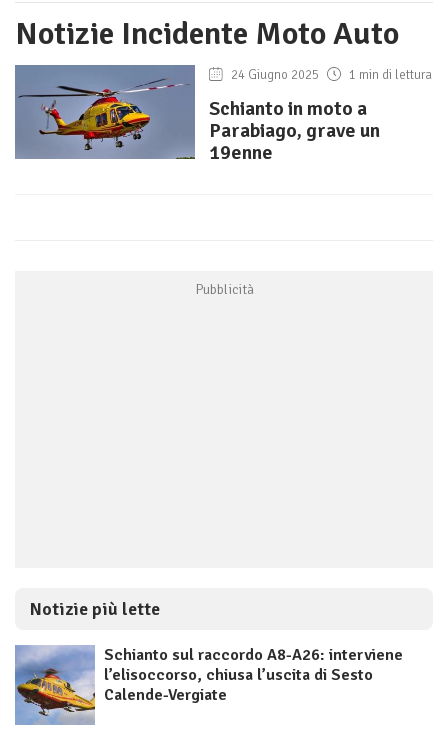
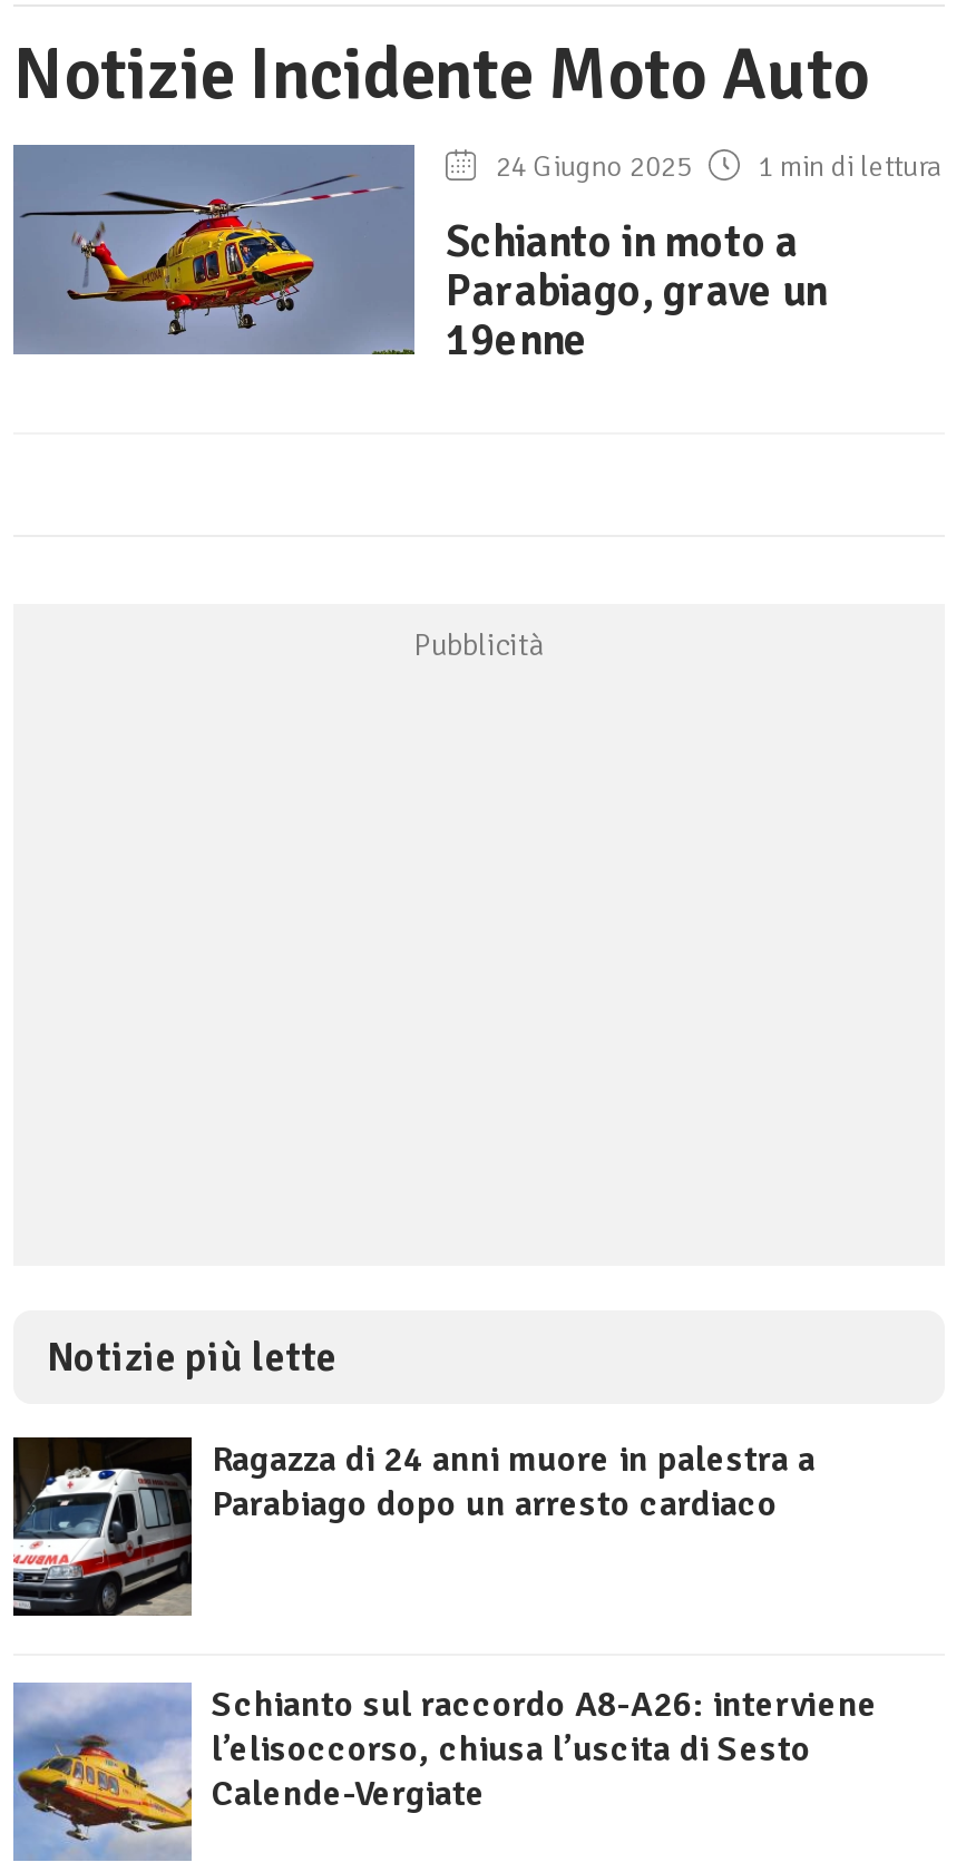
none -> [11,1435,816,1618] [image] | Ragazza di 24 anni muore in palestra a | Parabiago dopo un arresto cardiaco

